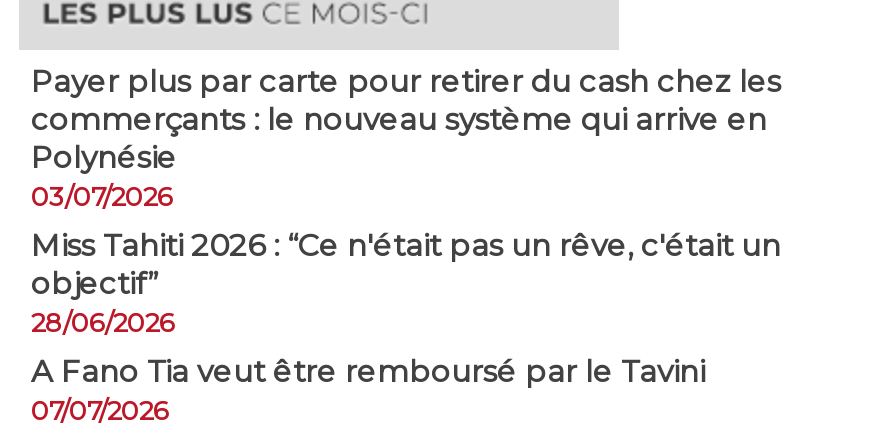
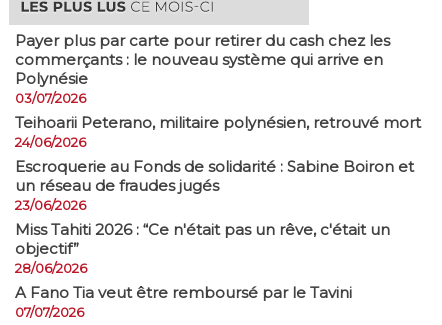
none -> [15,113,421,213] Teihoarii Peterano, militaire polynésien, retrouvé mort | 24/06/2026 | Escroquerie au Fonds de solidarité : Sabine Boiron et | un réseau de fraudes jugés | 23/06/2026

